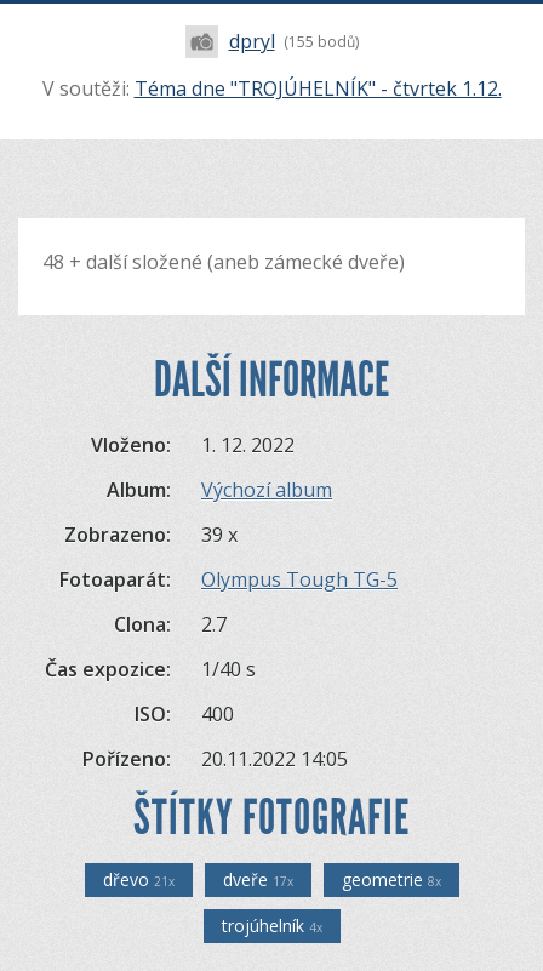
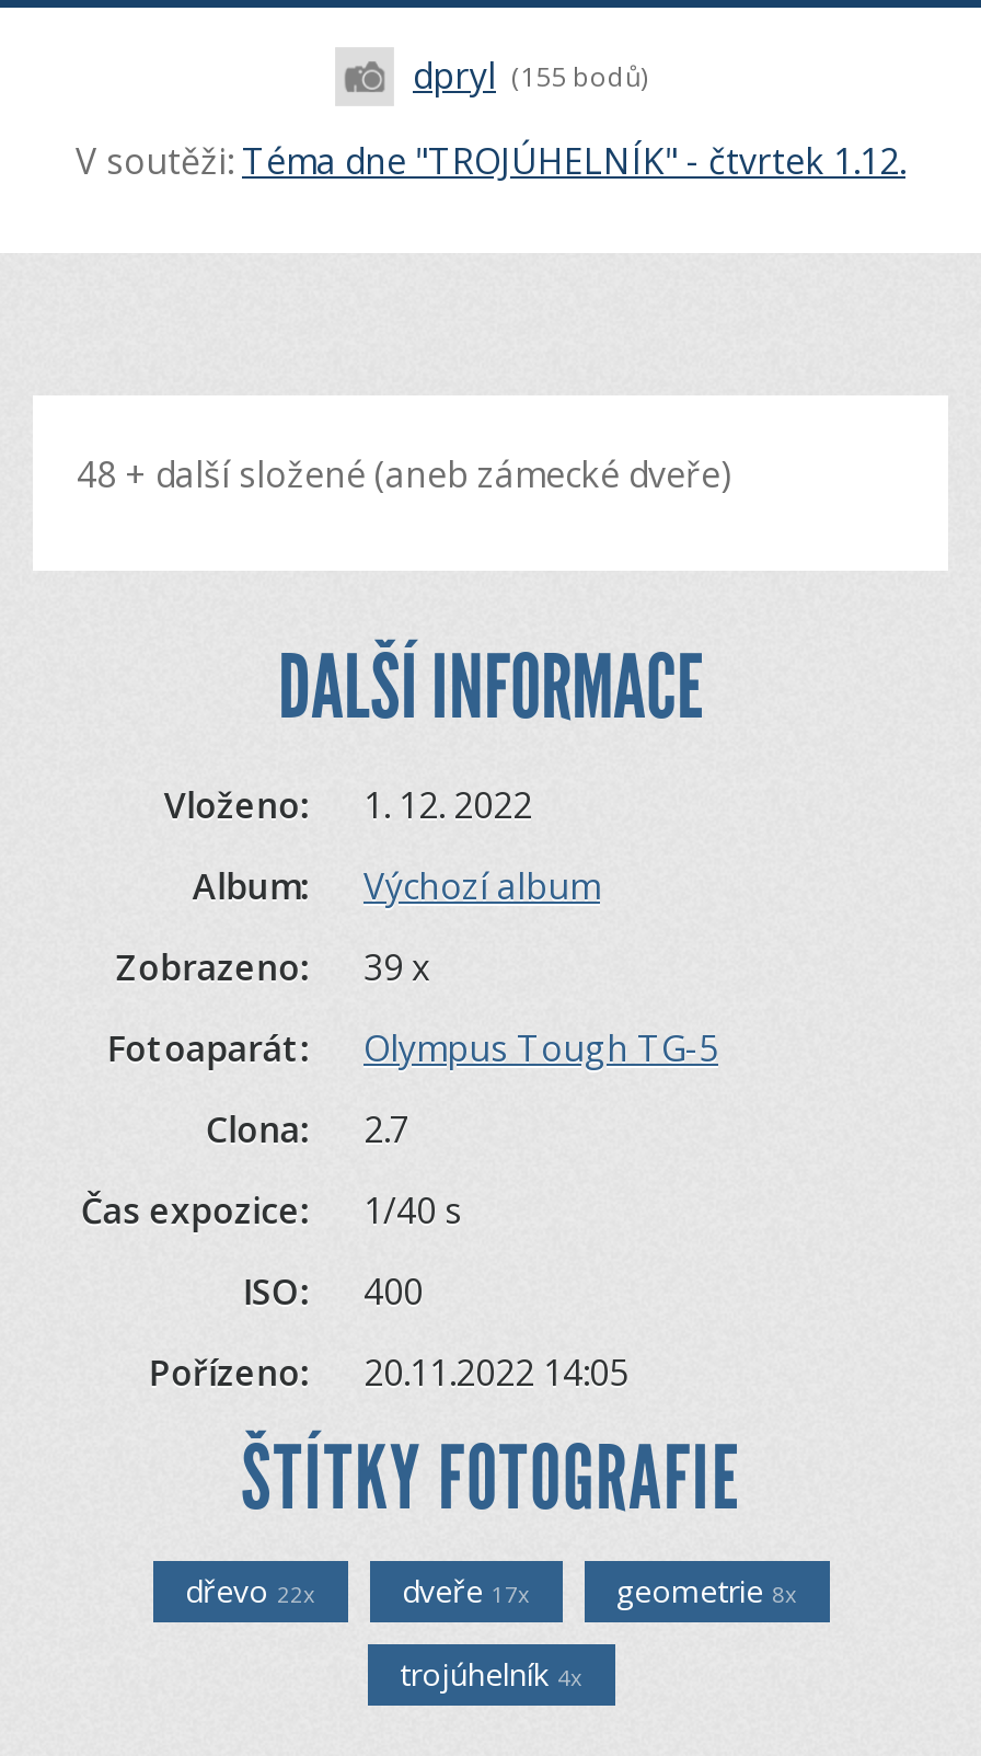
[102,868,174,891] dřevo 21x -> [185,1570,314,1612] dřevo 22x

